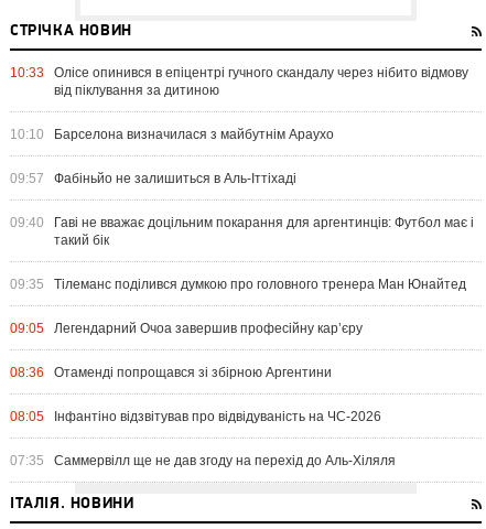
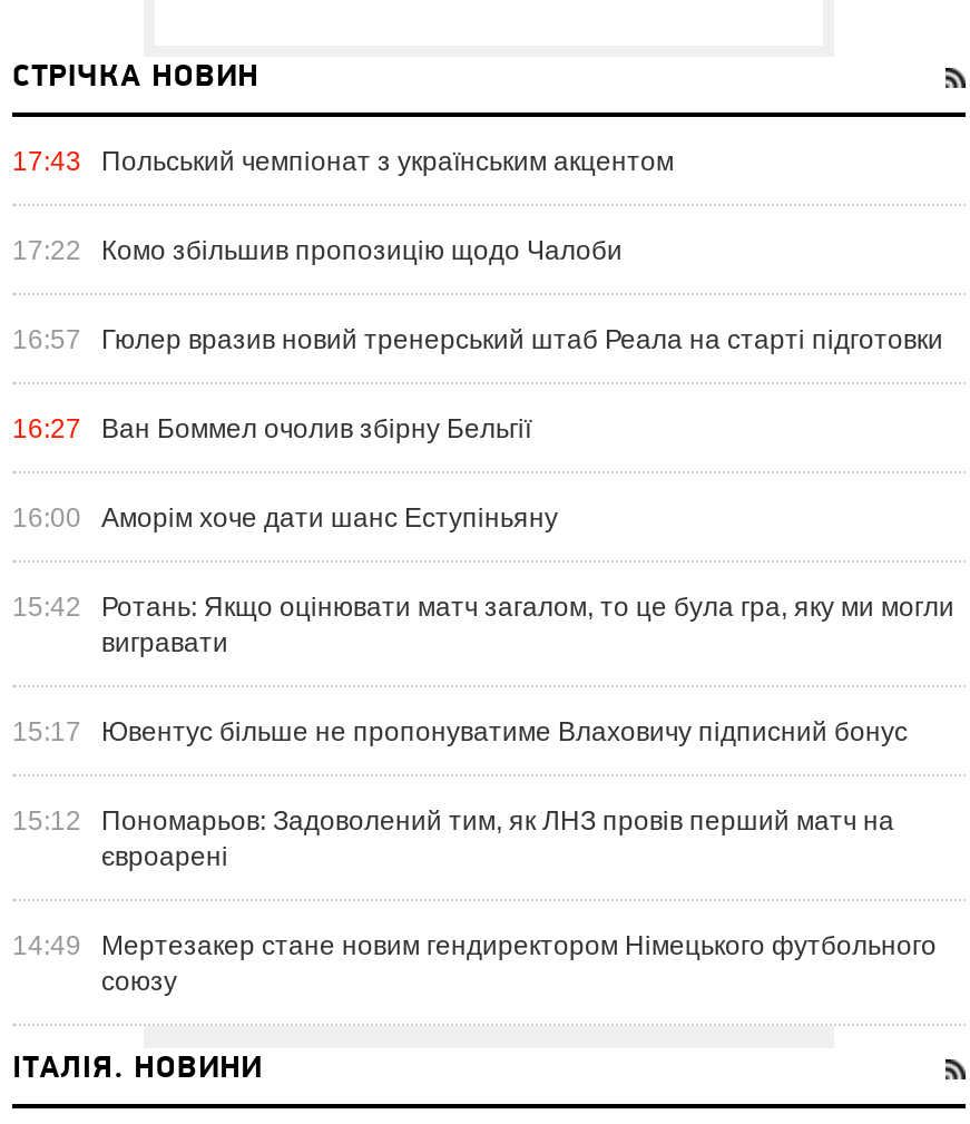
[10,65,468,99] 10:33 | Олісе опинився в епіцентрі гучного скандалу через нібито відмову | від піклування за дитиною -> [12,147,674,178] 17:43 | Польський чемпіонат з українським акцентом
[10,127,334,143] 10:10 | Барселона визначилася з майбутнім Араухо -> [12,236,623,267] 17:22 | Комо збільшив пропозицію щодо Чалоби
[10,171,296,187] 09:57 | Фабіньйо не залишиться в Аль-Іттіхаді -> [12,325,943,356] 16:57 | Гюлер вразив новий тренерський штаб Реала на старті підготовки
[10,215,474,248] 09:40 | Гаві не вважає доцільним покарання для аргентинців: Футбол має і | такий бік -> [12,414,531,445] 16:27 | Ван Боммел очолив збірну Бельгії
[10,277,466,292] 09:35 | Тілеманс поділився думкою про головного тренера Ман Юнайтед -> [12,503,558,534] 16:00 | Аморім хоче дати шанс Еступіньяну
[10,321,363,337] 09:05 | Легендарний Очоа завершив професійну кар’єру -> [12,592,954,659] 15:42 | Ротань: Якщо оцінювати матч загалом, то це була гра, яку ми могли | вигравати
[10,365,332,381] 08:36 | Отаменді попрощався зі збірною Аргентини -> [12,717,908,748] 15:17 | Ювентус більше не пропонуватиме Влаховичу підписний бонус
[10,409,381,425] 08:05 | Інфантіно відзвітував про відвідуваність на ЧС-2026 -> [12,806,894,873] 15:12 | Пономарьов: Задоволений тим, як ЛНЗ провів перший матч на | євроарені
[10,453,396,469] 07:35 | Саммервілл ще не дав згоду на перехід до Аль-Хіляля -> [12,931,937,998] 14:49 | Мертезакер стане новим гендиректором Німецького футбольного | союзу

